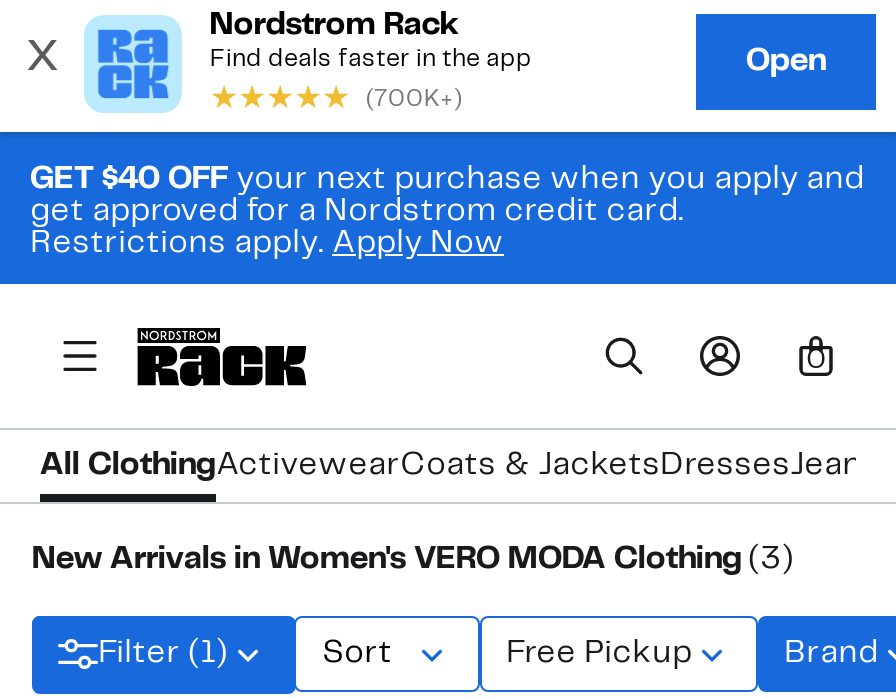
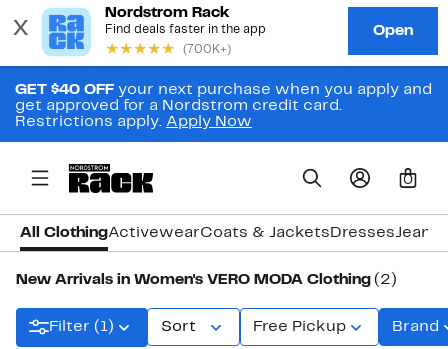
[32,546,794,574] New Arrivals in Women's VERO MODA Clothing (3) -> [16,273,397,287] New Arrivals in Women's VERO MODA Clothing (2)

